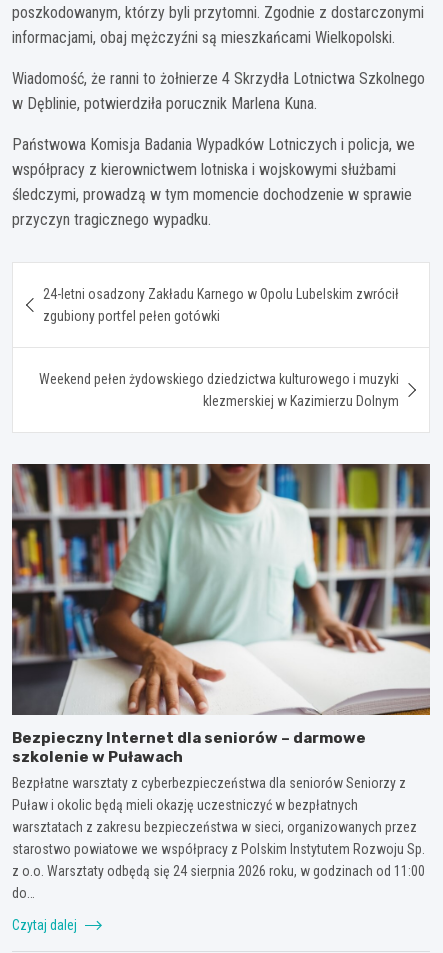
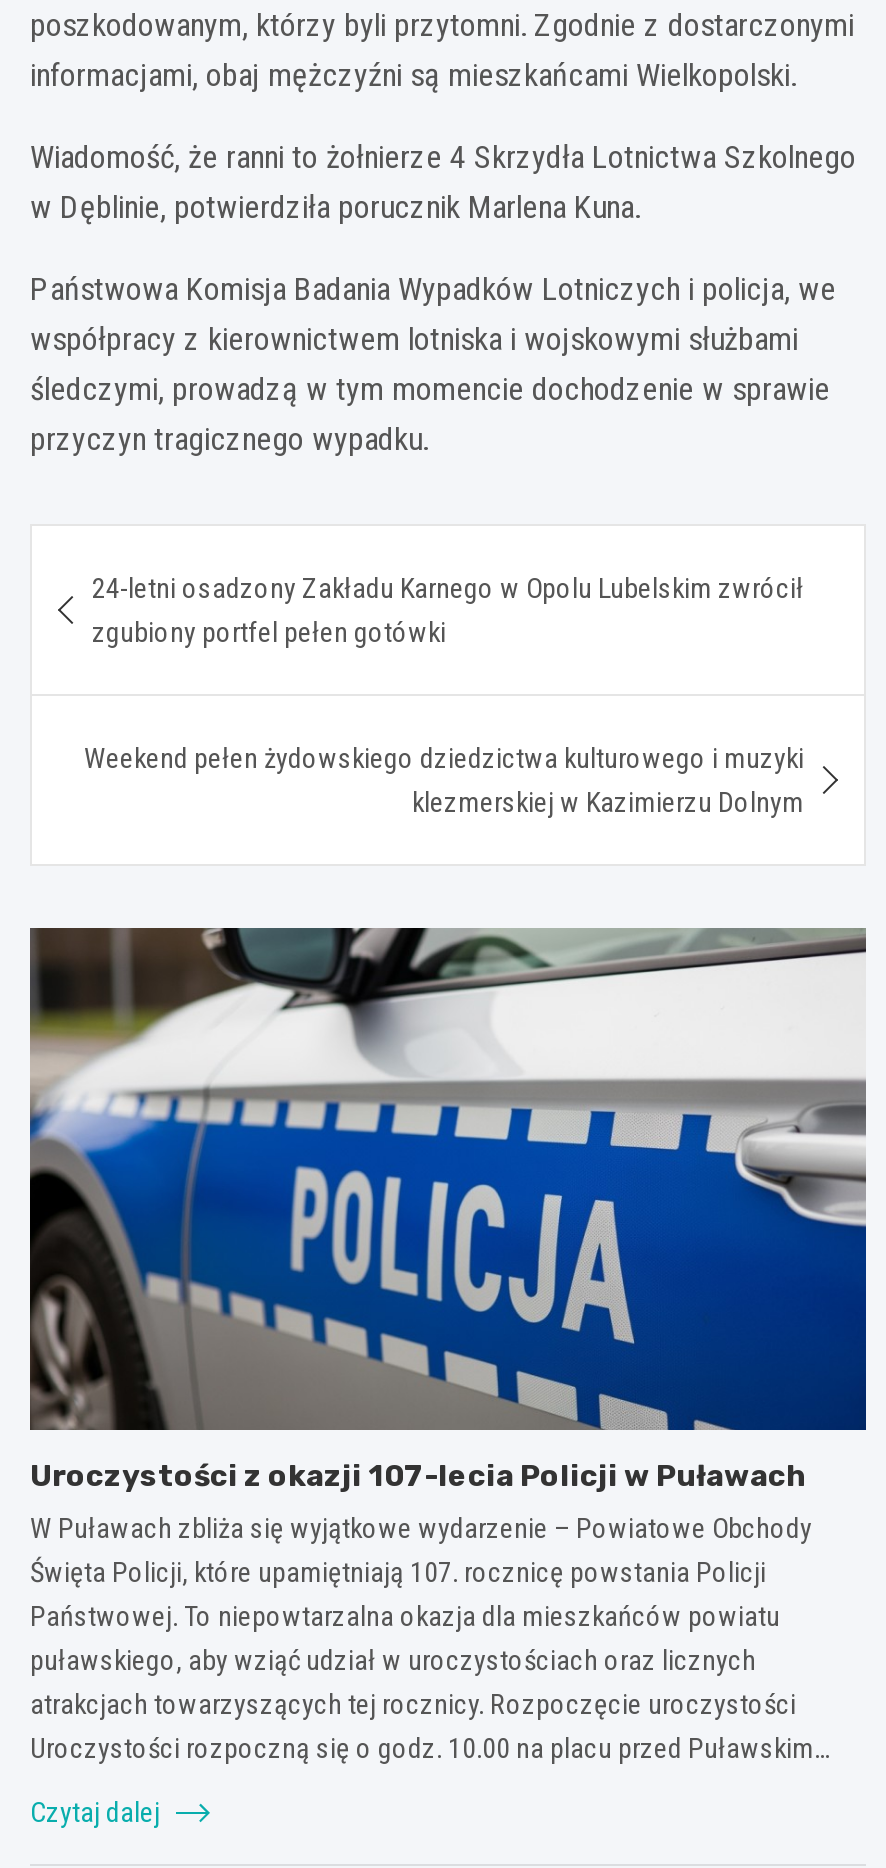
[11,463,431,766] [image] | Bezpieczny Internet dla seniorów – darmowe | szkolenie w Puławach -> [30,928,868,1493] [image] | Uroczystości z okazji 107-lecia Policji w Puławach
[12,775,425,901] Bezpłatne warsztaty z cyberbezpieczeństwa dla seniorów Seniorzy z | Puław i okolic będą mieli okazję uczestniczyć w bezpłatnych | warsztatach z zakresu bezpieczeństwa w sieci, organizowanych przez | starostwo powiatowe we współpracy z Polskim Instytutem Rozwoju Sp. | z o.o. Warsztaty odbędą się 24 sierpnia 2026 roku, w godzinach od 11:00 | do… -> [30,1511,830,1763] W Puławach zbliża się wyjątkowe wydarzenie – Powiatowe Obchody | Święta Policji, które upamiętniają 107. rocznicę powstania Policji | Państwowej. To niepowtarzalna okazja dla mieszkańców powiatu | puławskiego, aby wziąć udział w uroczystościach oraz licznych | atrakcjach towarzyszących tej rocznicy. Rozpoczęcie uroczystości | Uroczystości rozpoczną się o godz. 10.00 na placu przed Puławskim…

